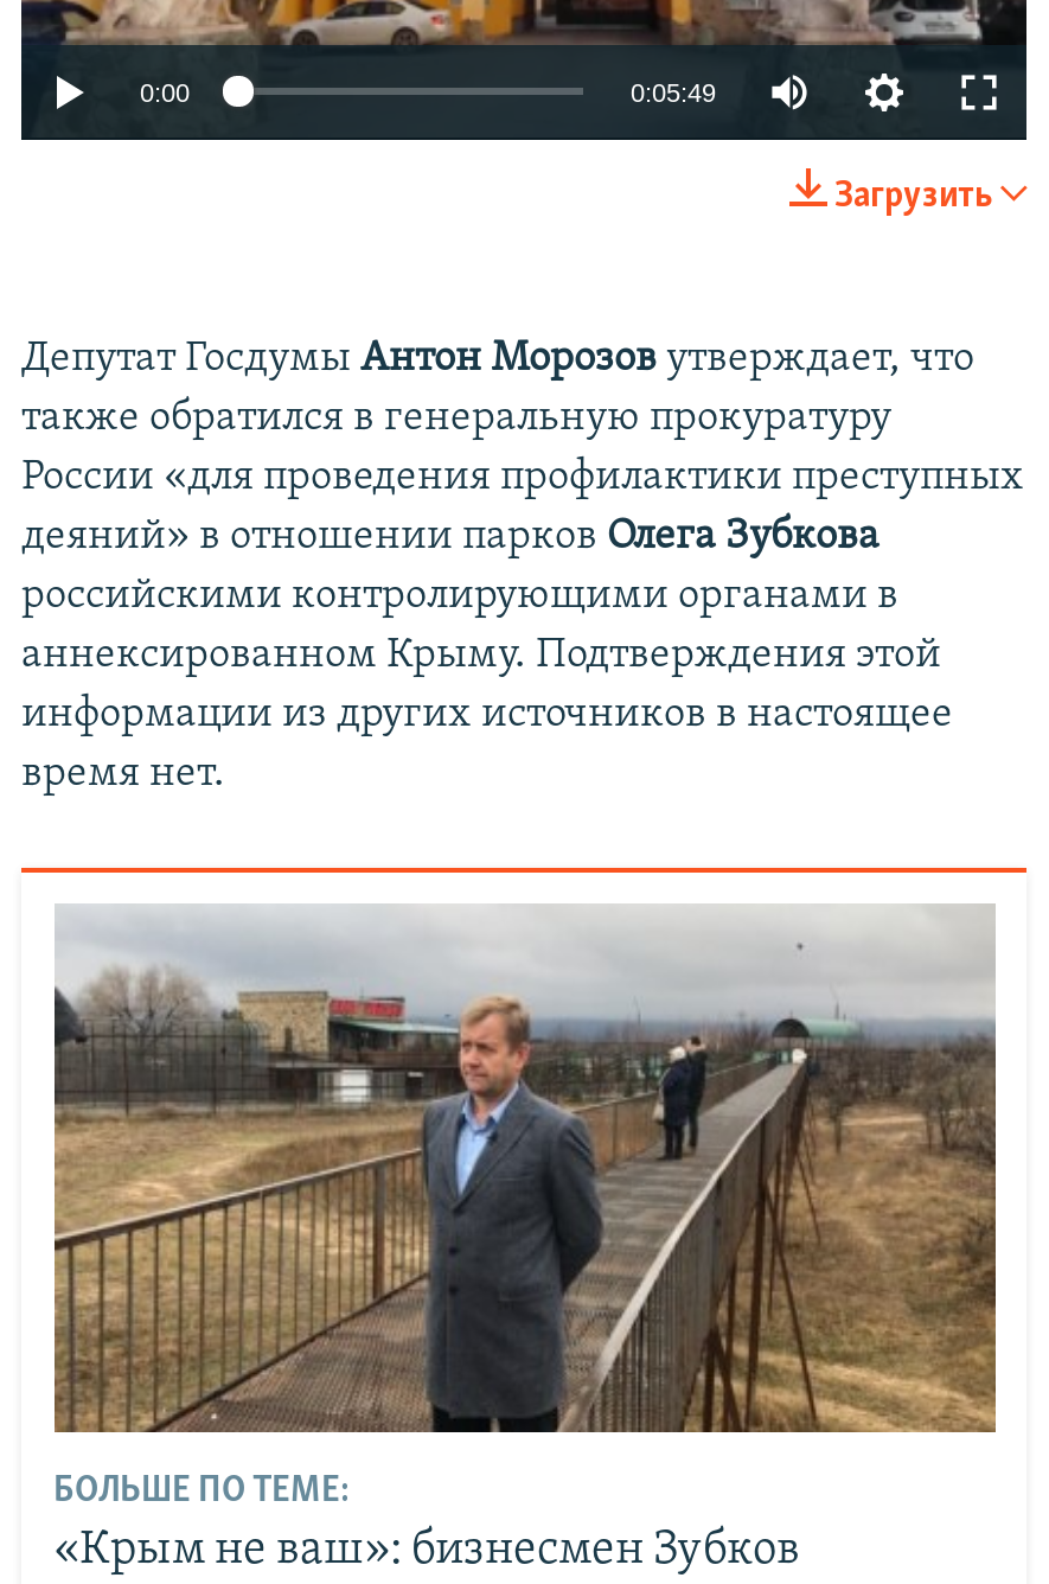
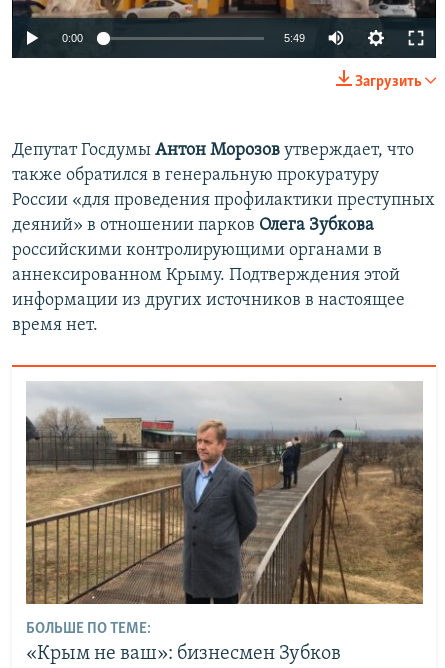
[631,77,716,105] 0:05:49 -> [284,32,305,44] 5:49

